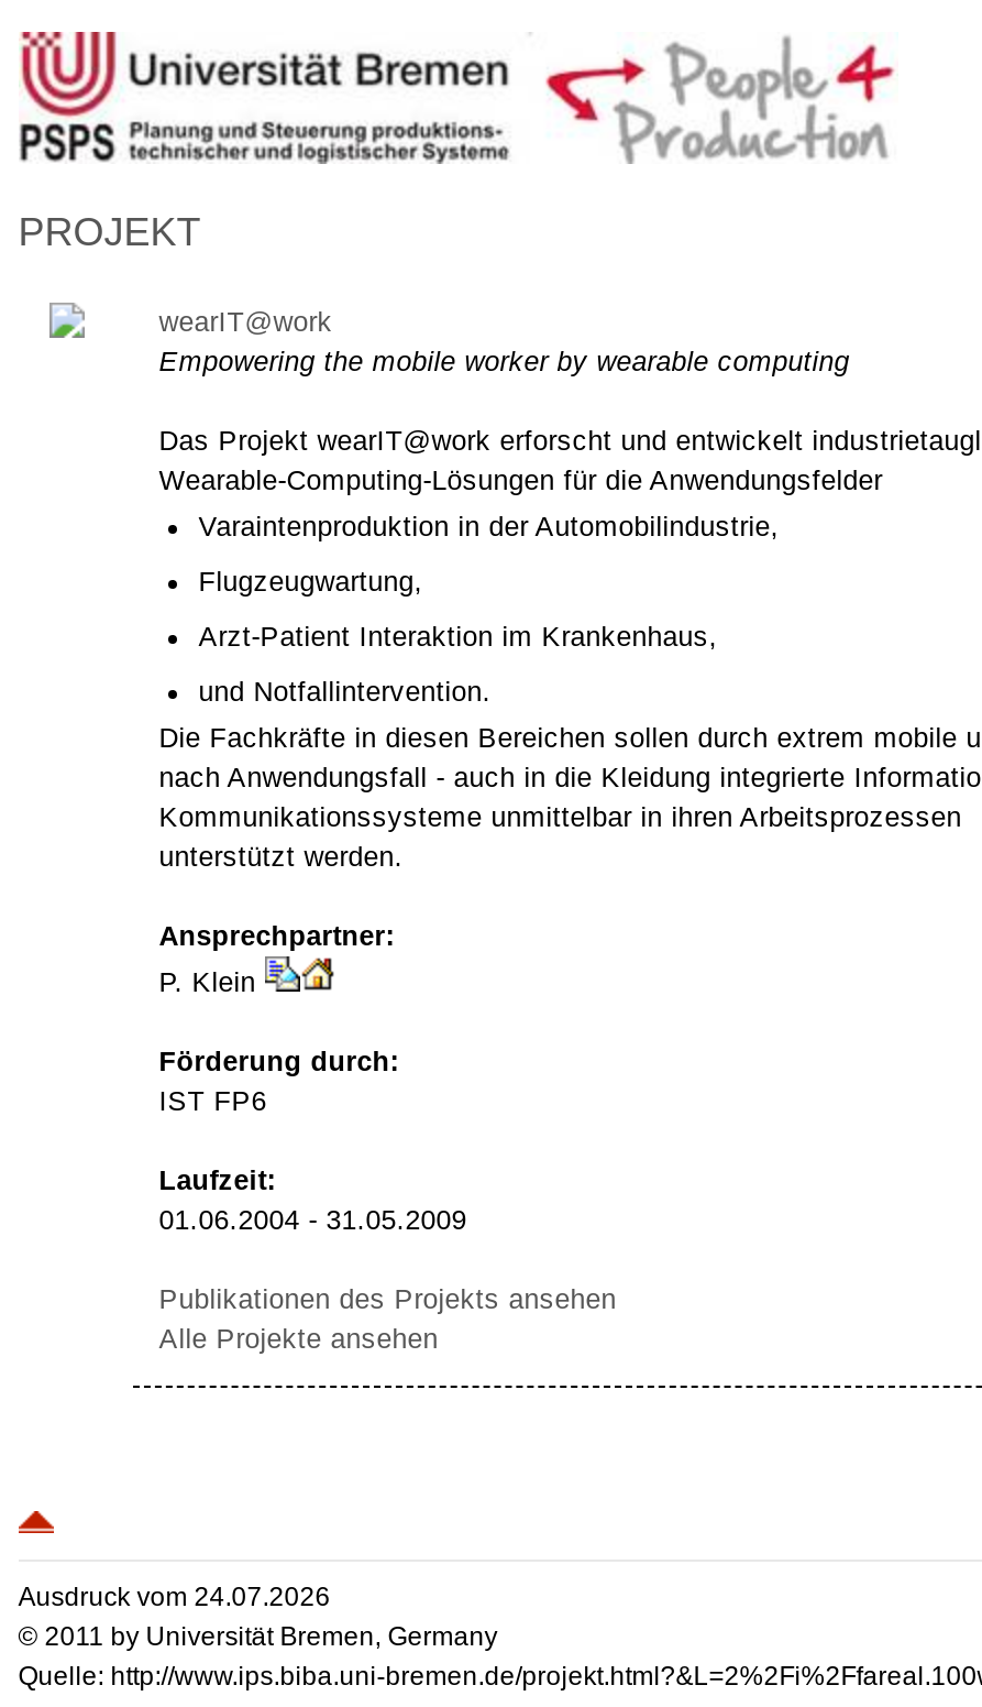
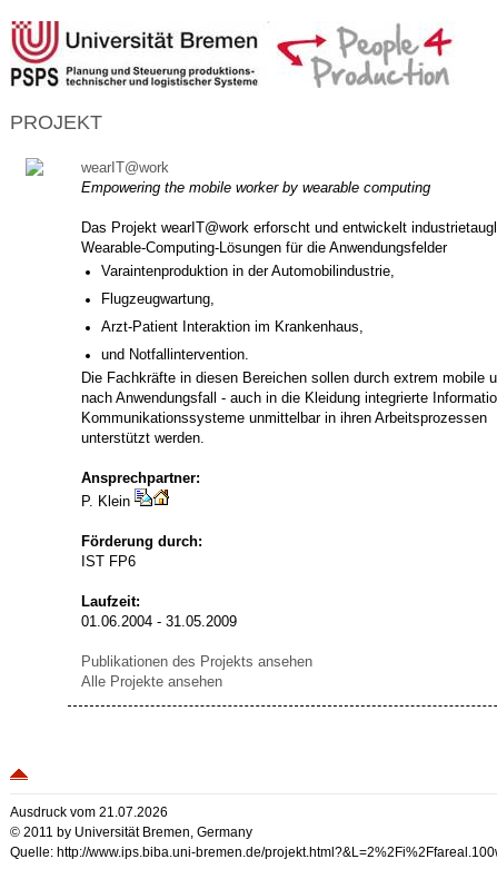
[18,1582,331,1613] Ausdruck vom 24.07.2026 -> [10,805,168,820] Ausdruck vom 21.07.2026

